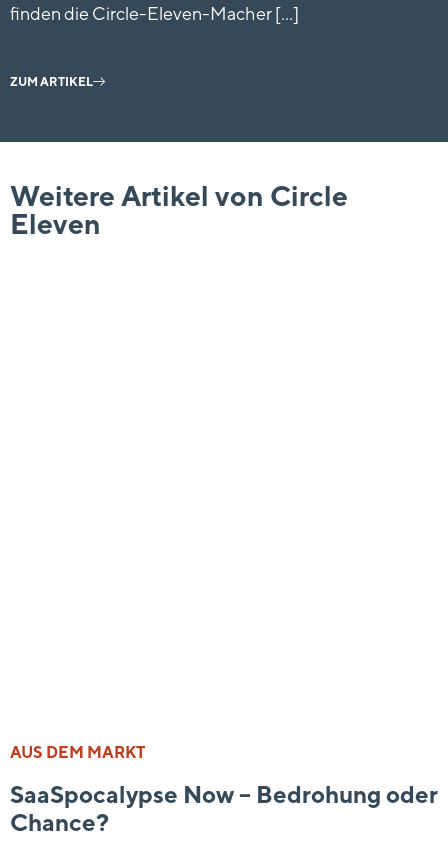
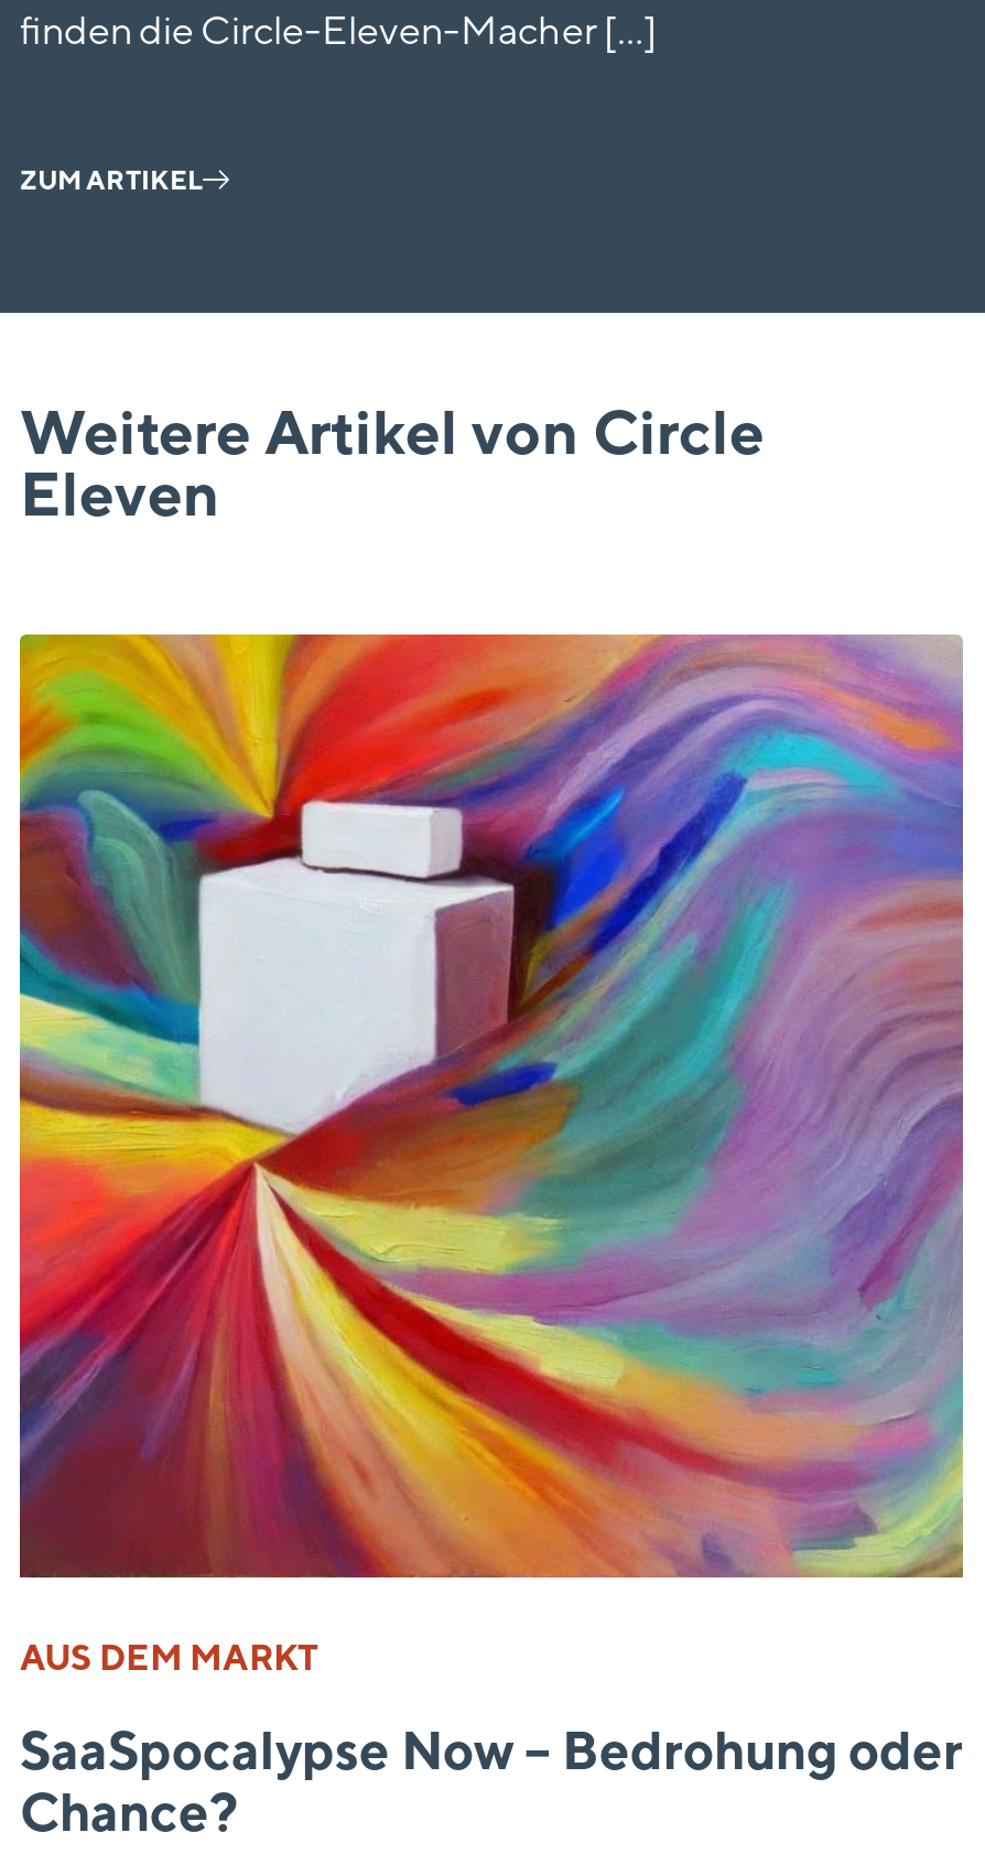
none -> [18,632,965,1580] [image]

